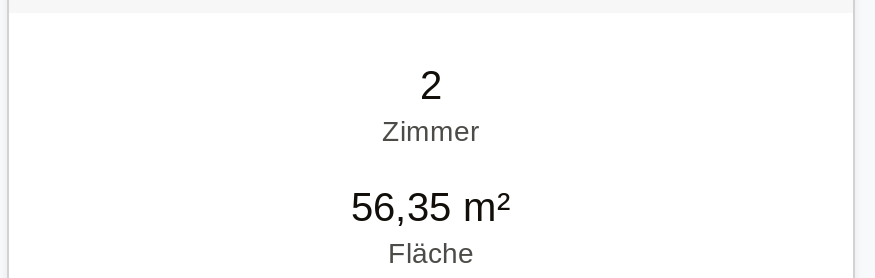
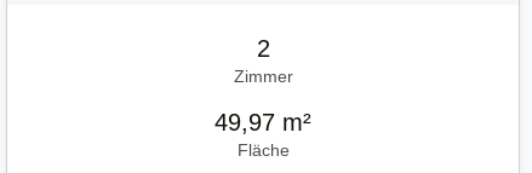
[351,186,511,230] 56,35 m² -> [214,109,311,135] 49,97 m²

